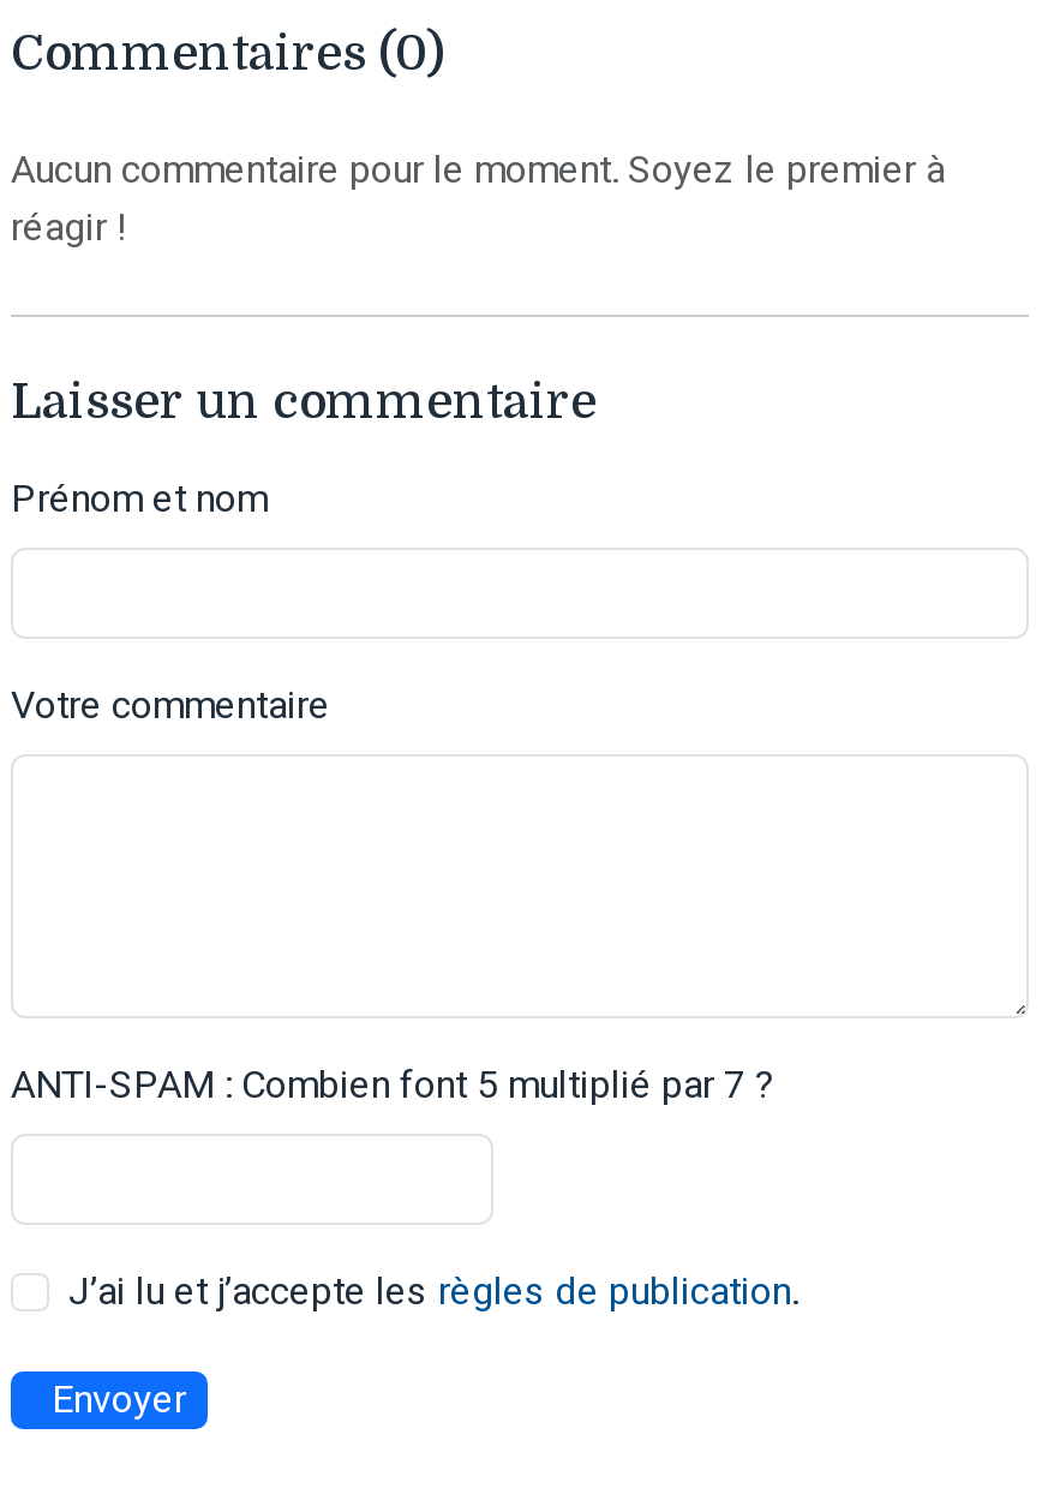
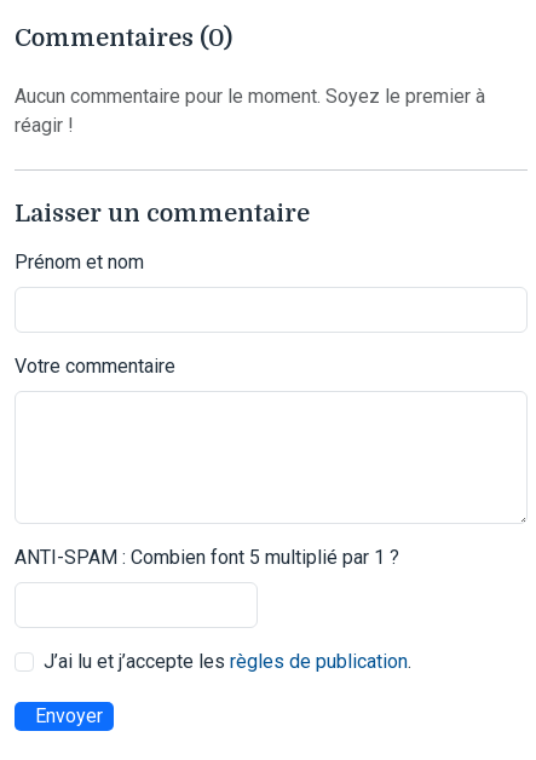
[11,1062,774,1108] ANTI-SPAM : Combien font 5 multiplié par 7 ? -> [15,546,399,569] ANTI-SPAM : Combien font 5 multiplié par 1 ?

